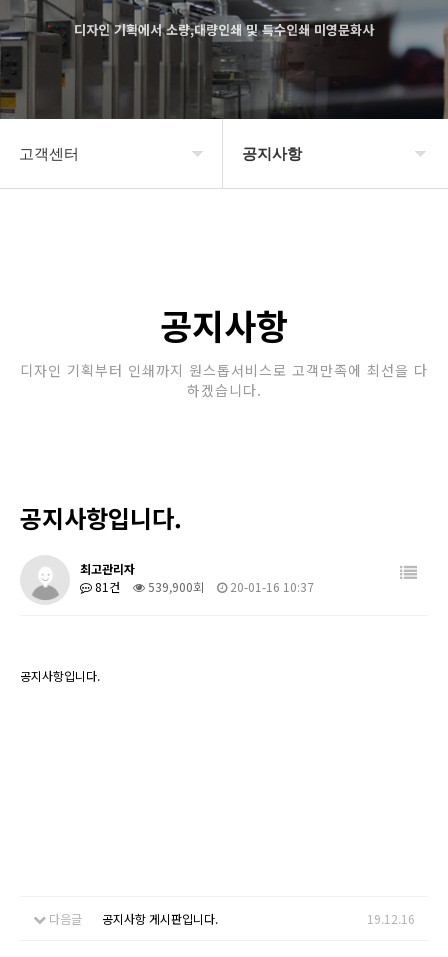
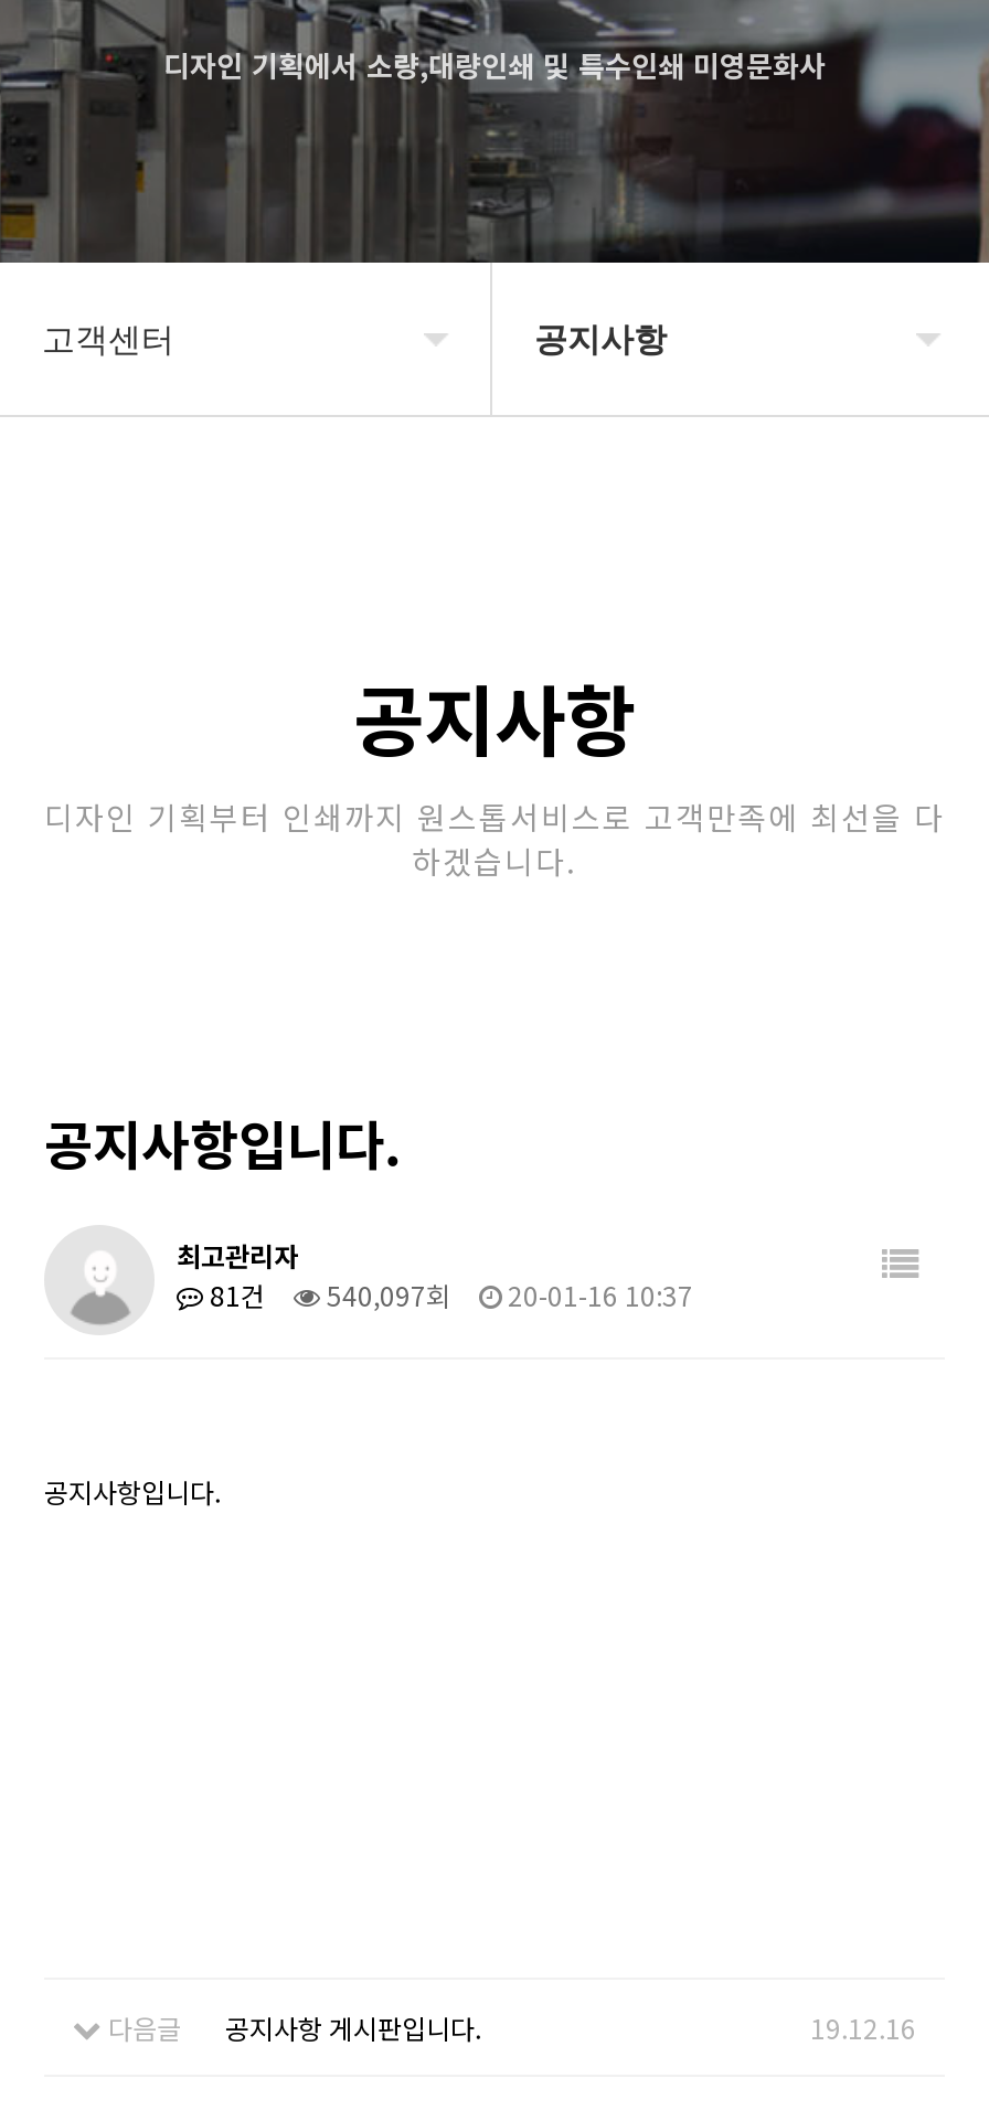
[92,578,314,595] 81건 539,900회 20-01-16 10:37 -> [203,1276,693,1313] 81건 540,097회 20-01-16 10:37

